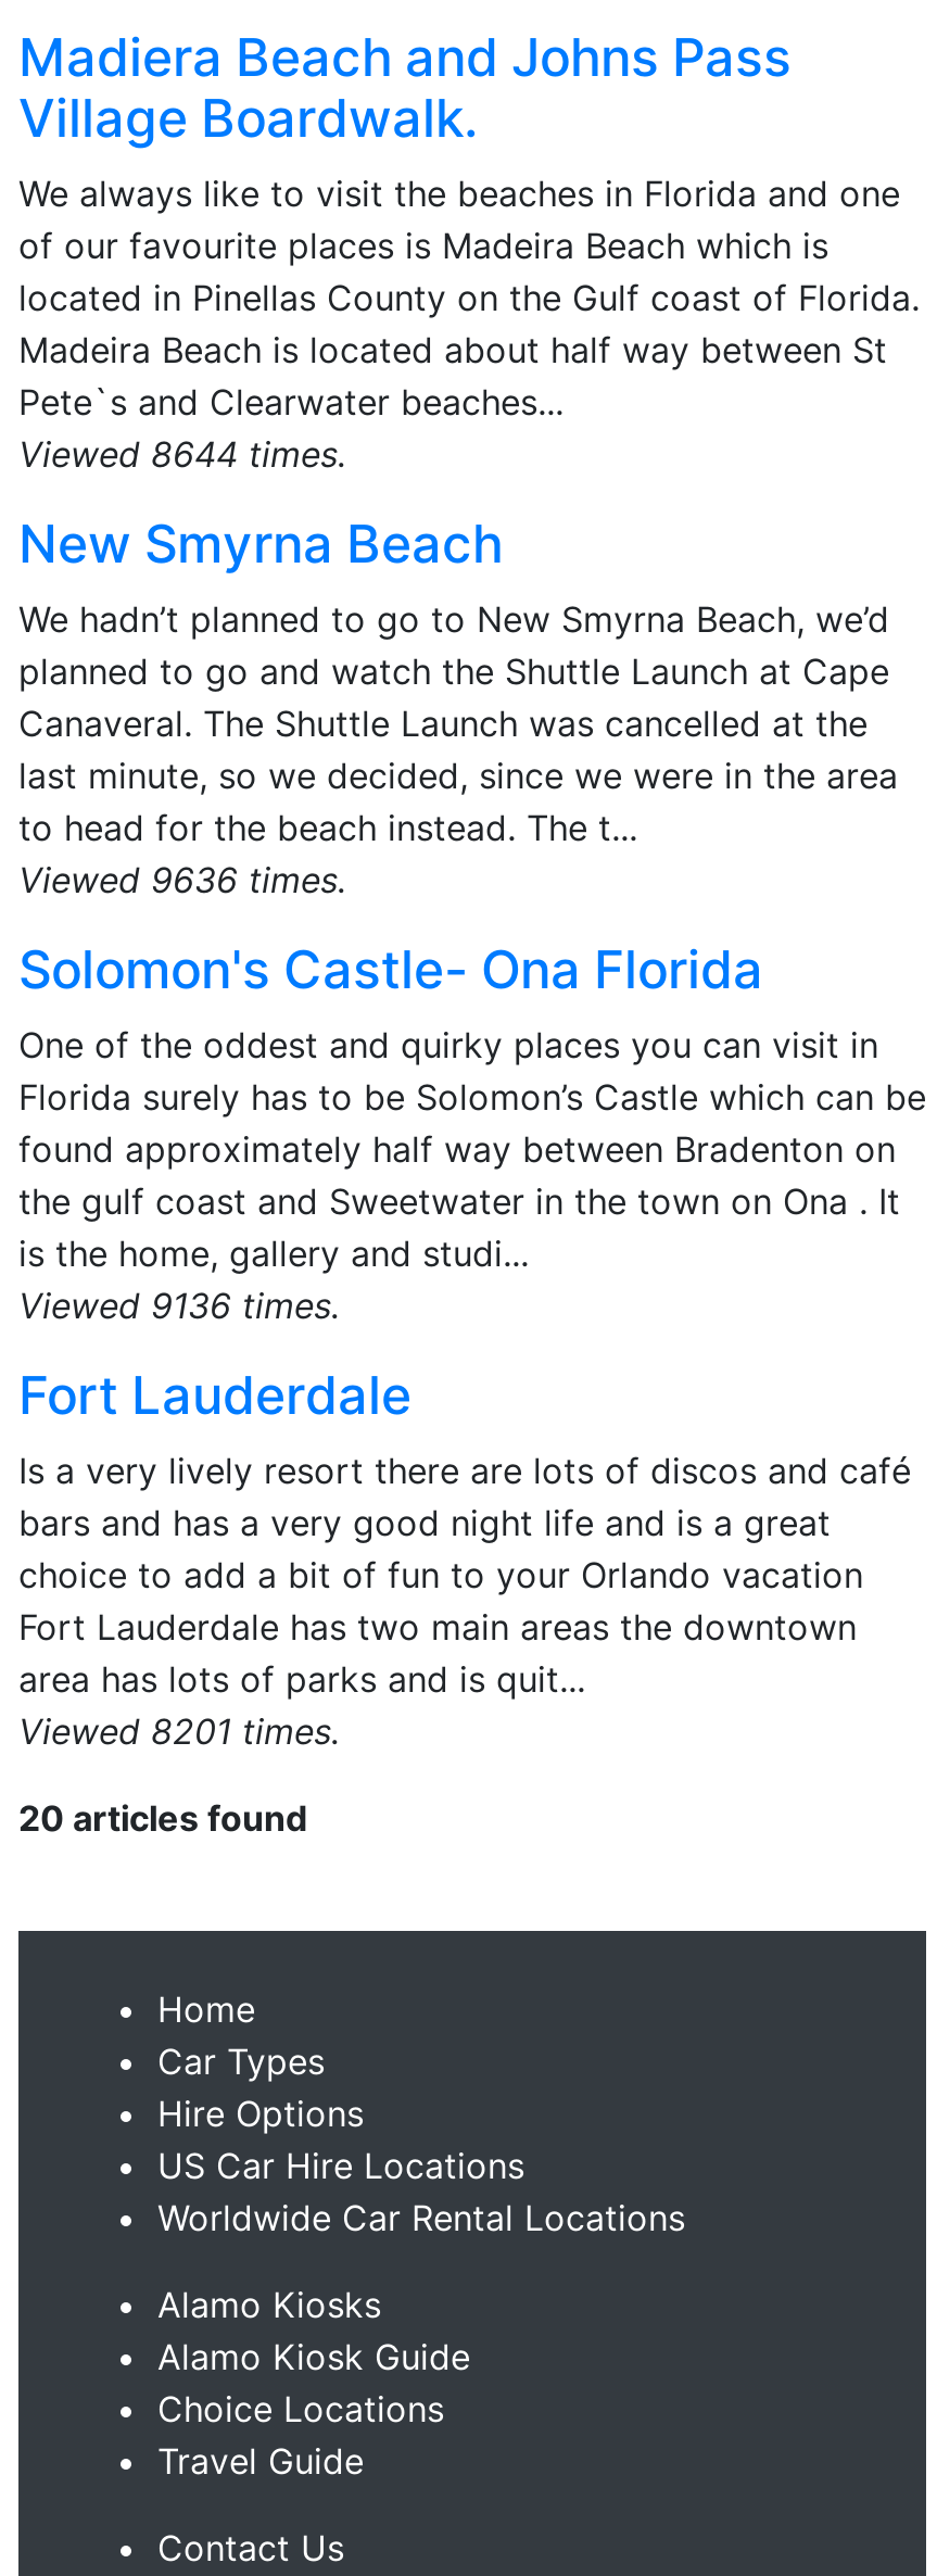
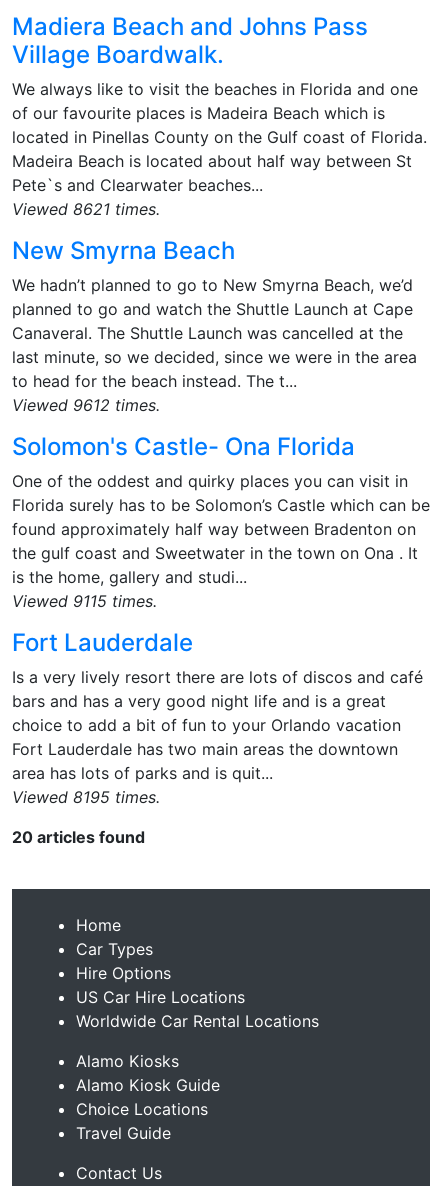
[18,432,346,476] Viewed 8644 times. -> [12,199,160,219] Viewed 8621 times.
[18,858,346,901] Viewed 9636 times. -> [12,395,160,415] Viewed 9612 times.
[18,1284,340,1327] Viewed 9136 times. -> [12,591,157,611] Viewed 9115 times.
[18,1709,340,1753] Viewed 8201 times. -> [12,787,160,807] Viewed 8195 times.

